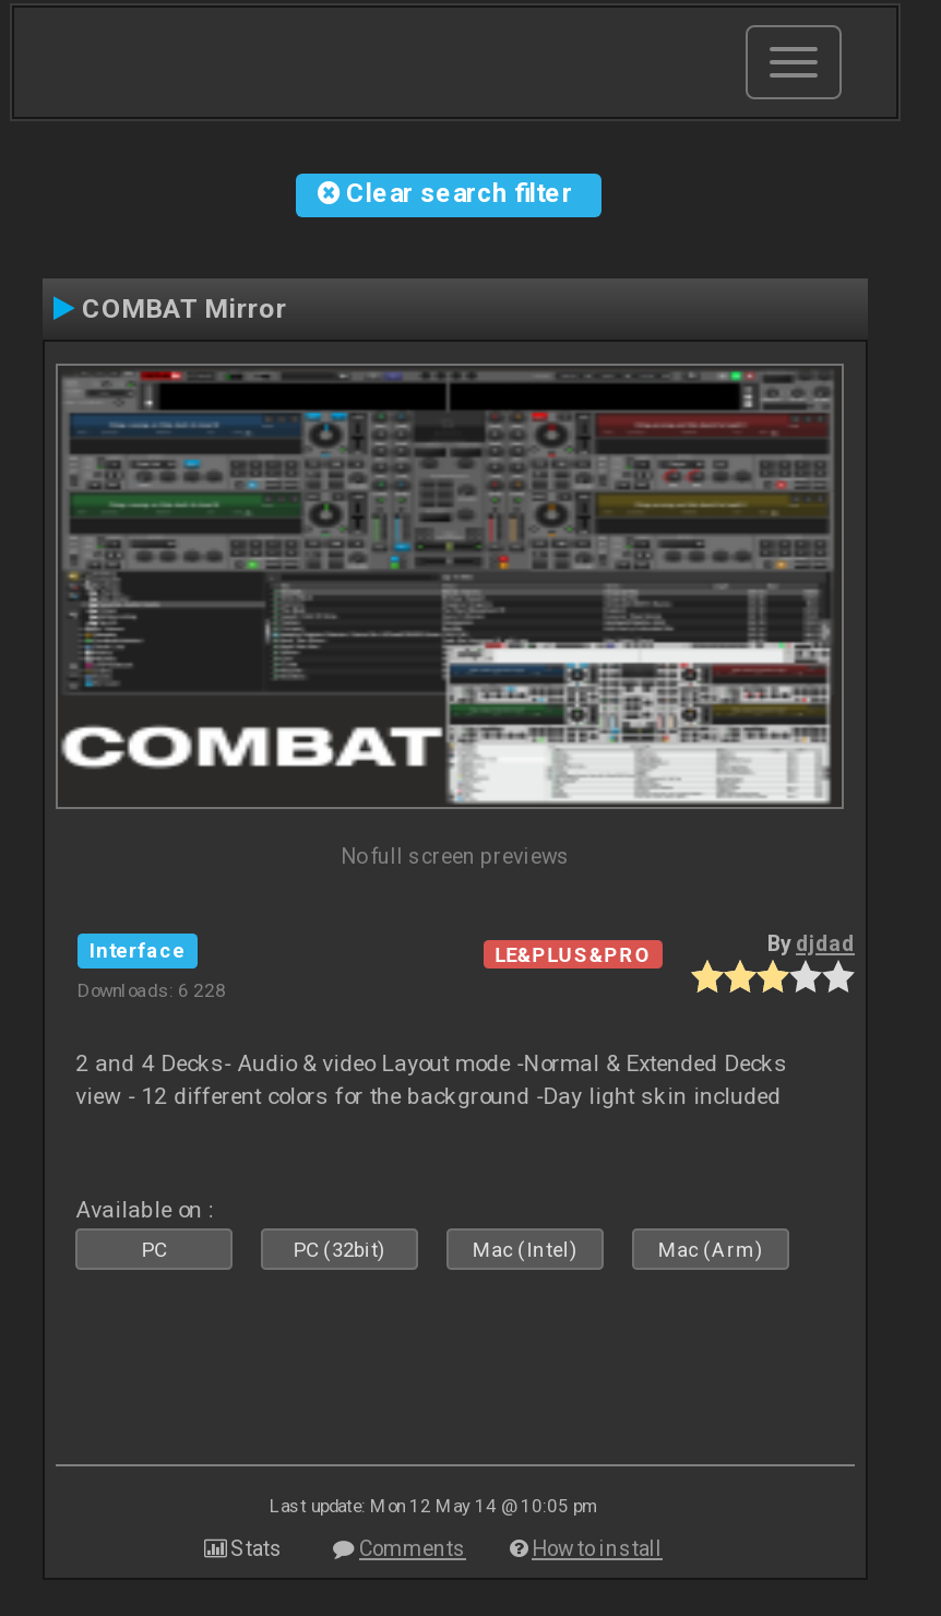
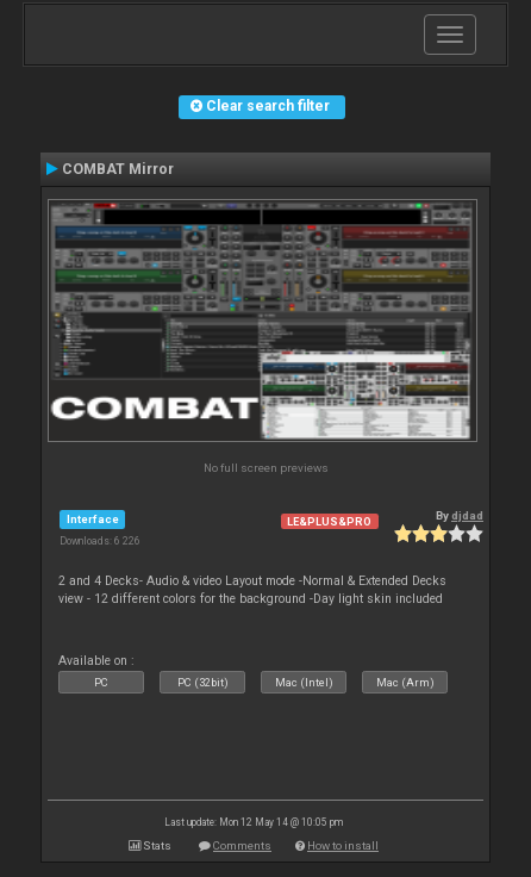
[78,979,226,1001] Downloads: 6 228 -> [60,535,140,547] Downloads: 6 226

